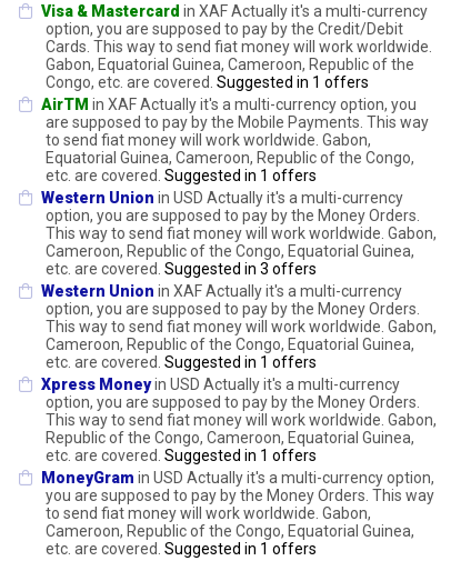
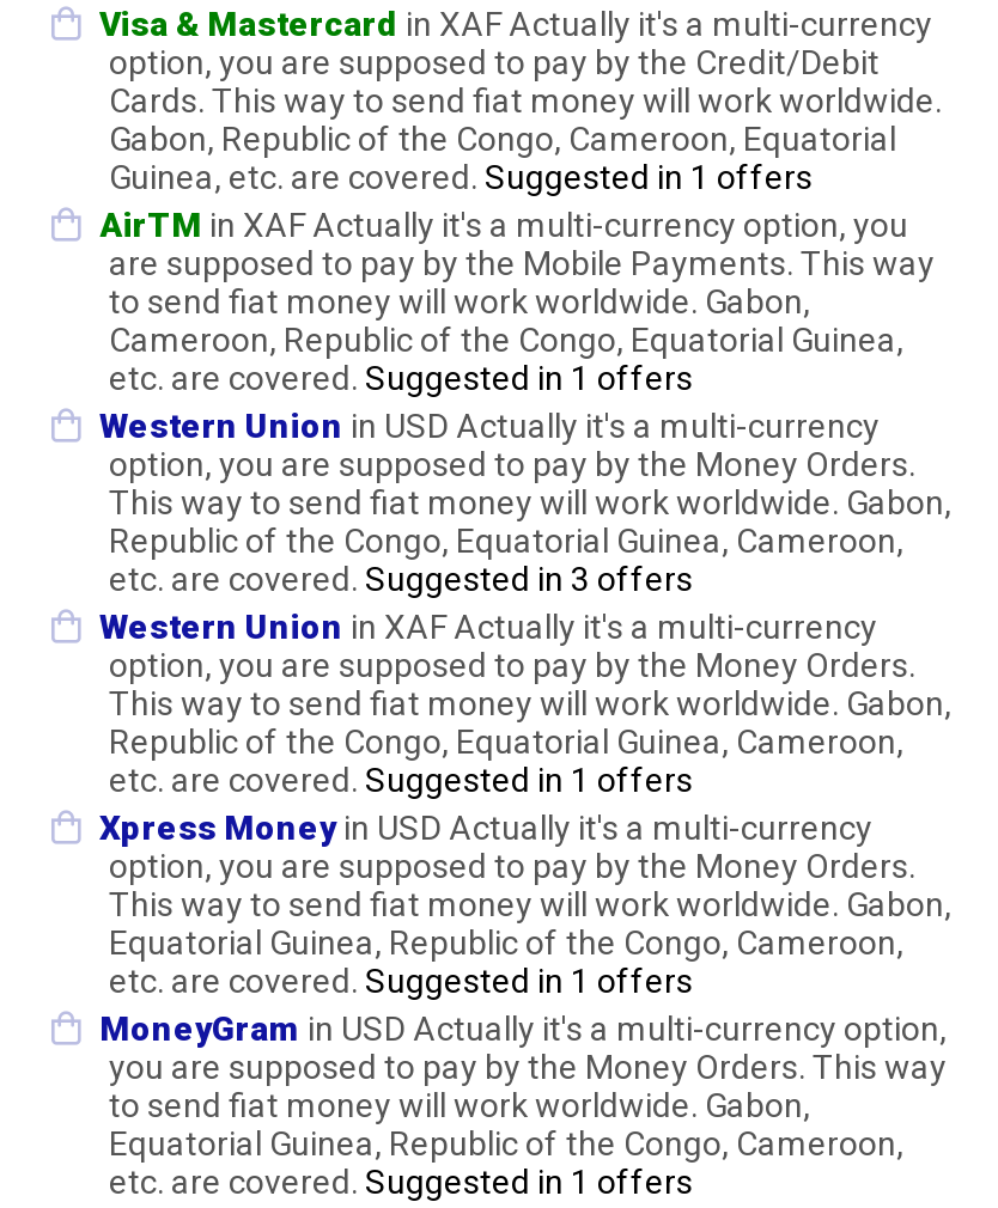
[46,56,414,73] Gabon, Equatorial Guinea, Cameroon, Republic of the -> [109,120,896,158] Gabon, Republic of the Congo, Cameroon, Equatorial
[46,73,369,91] Congo, etc. are covered. Suggested in 1 offers -> [109,158,813,196] Guinea, etc. are covered. Suggested in 1 offers
[46,149,414,167] Equatorial Guinea, Cameroon, Republic of the Congo, -> [109,321,903,359] Cameroon, Republic of the Congo, Equatorial Guinea,
[46,242,414,260] Cameroon, Republic of the Congo, Equatorial Guinea, -> [109,521,903,560] Republic of the Congo, Equatorial Guinea, Cameroon,
[46,335,414,353] Cameroon, Republic of the Congo, Equatorial Guinea, -> [109,722,903,761] Republic of the Congo, Equatorial Guinea, Cameroon,
[46,429,414,447] Republic of the Congo, Cameroon, Equatorial Guinea, -> [109,923,903,962] Equatorial Guinea, Republic of the Congo, Cameroon,
[46,522,414,540] Cameroon, Republic of the Congo, Equatorial Guinea, -> [109,1124,903,1163] Equatorial Guinea, Republic of the Congo, Cameroon,

